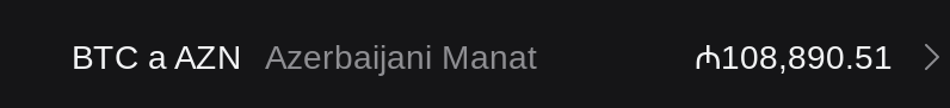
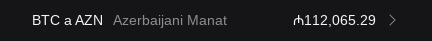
[695,38,893,75] ₼108,890.51 -> [293,12,376,28] ₼112,065.29

